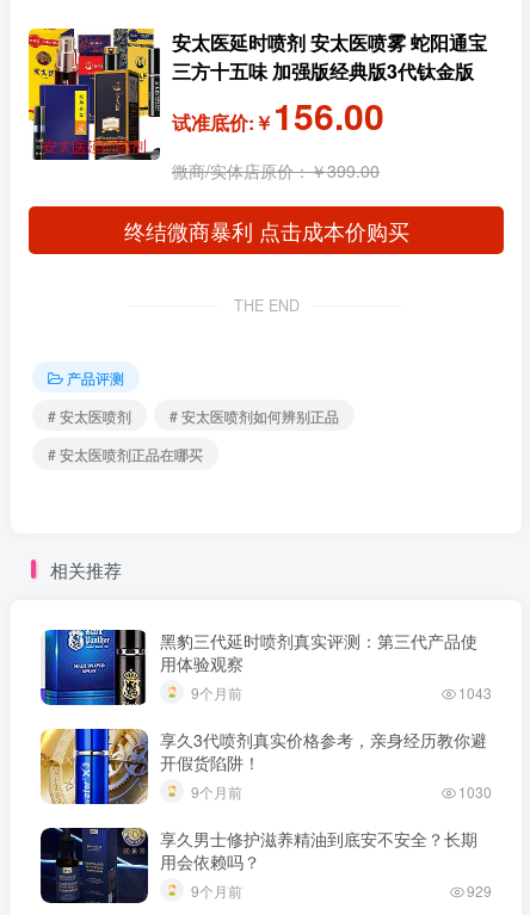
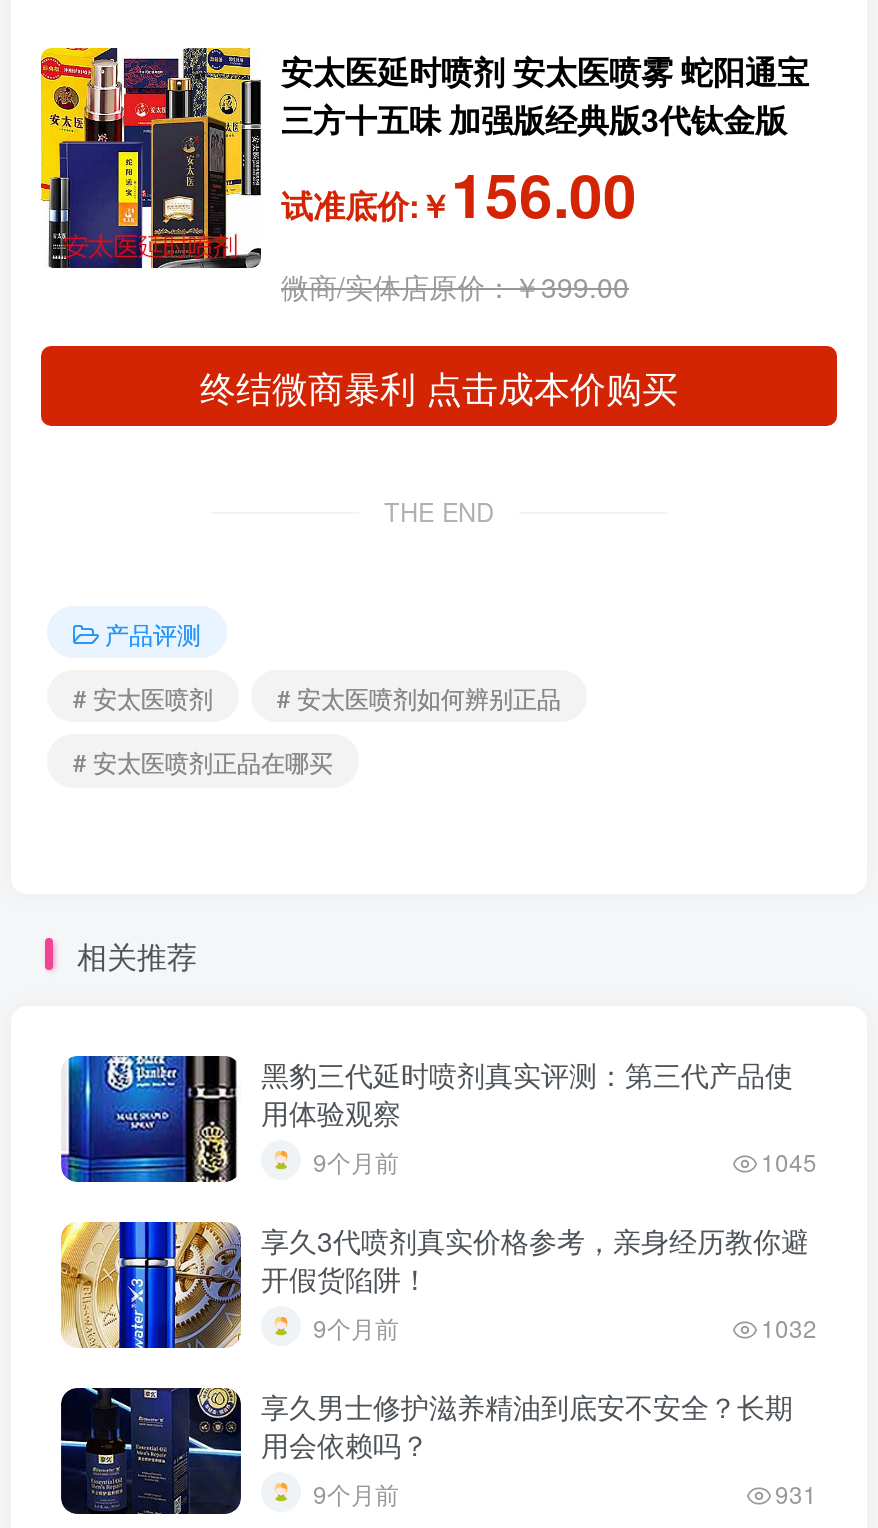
[458,682,492,703] 1043 -> [761,1144,817,1178] 1045
[458,782,492,802] 1030 -> [761,1310,817,1344] 1032
[467,881,492,901] 929 -> [775,1476,817,1510] 931

